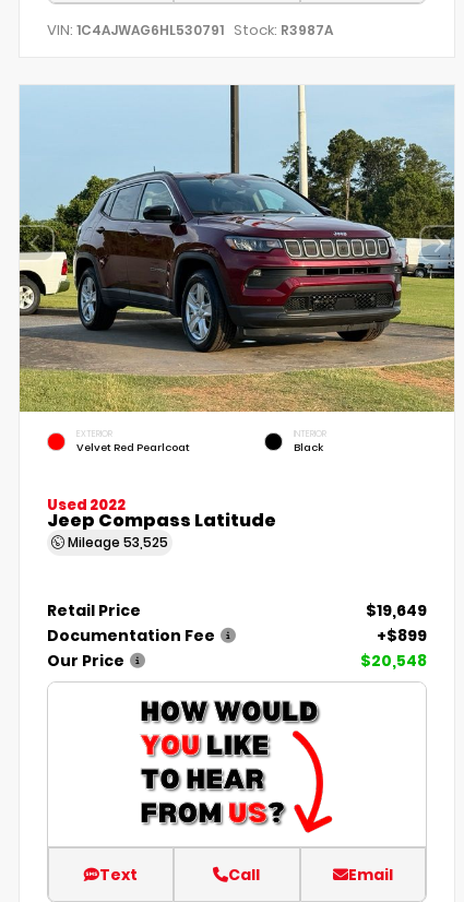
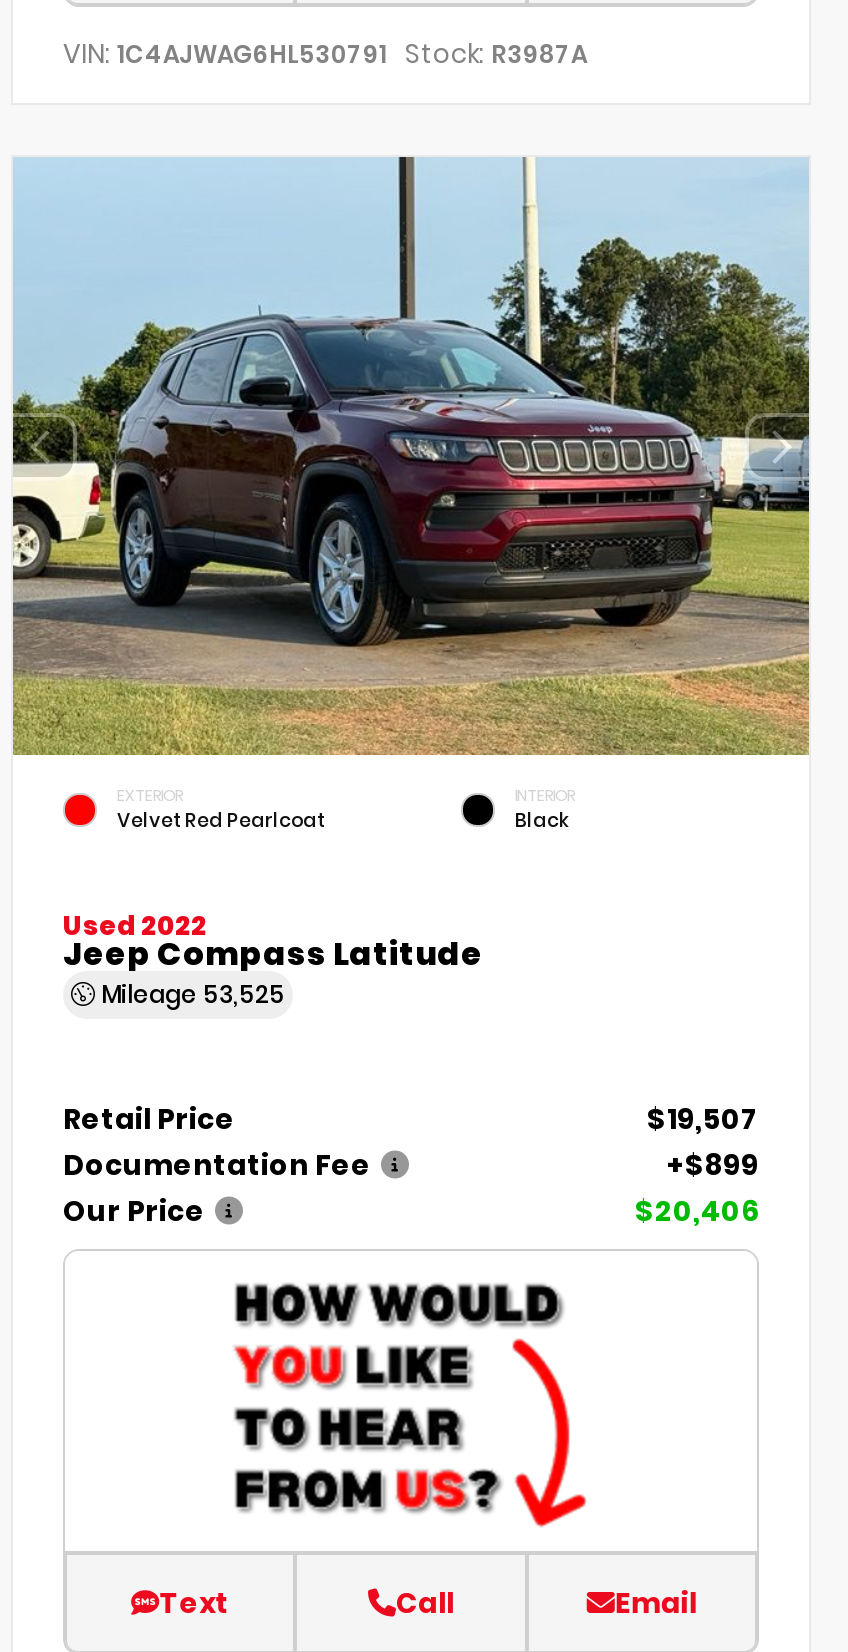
[366,599,427,621] $19,649 -> [647,1097,759,1137] $19,507
[360,649,427,671] $20,548 -> [635,1189,759,1229] $20,406

